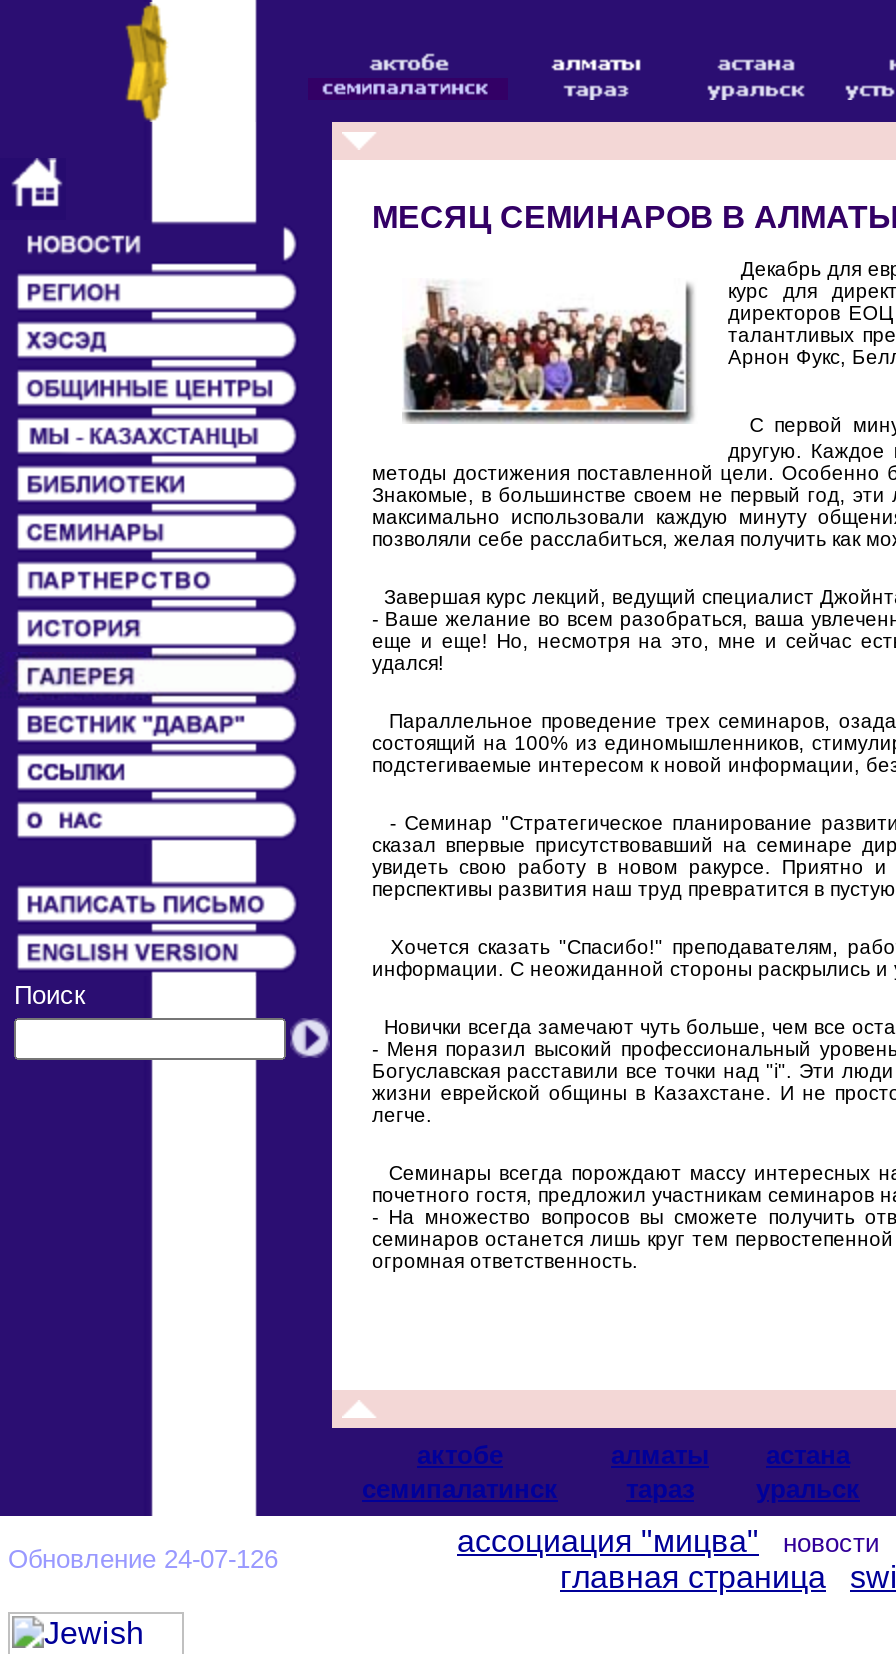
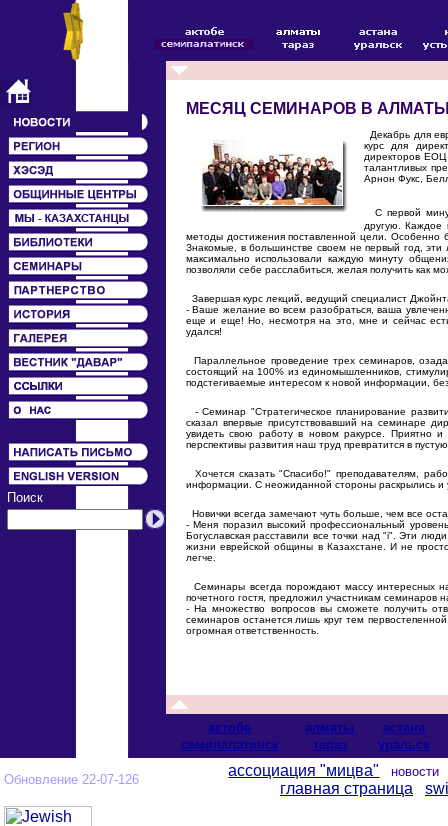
[8,1544,278,1574] Обновление 24-07-126 -> [4,772,139,787] Обновление 22-07-126

